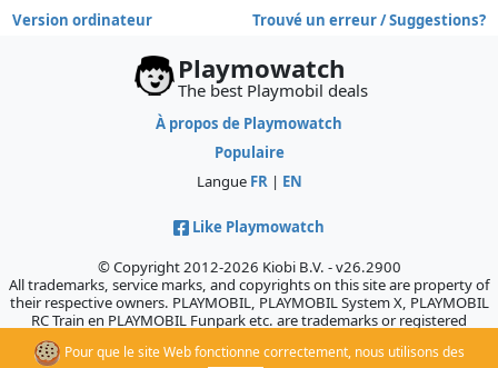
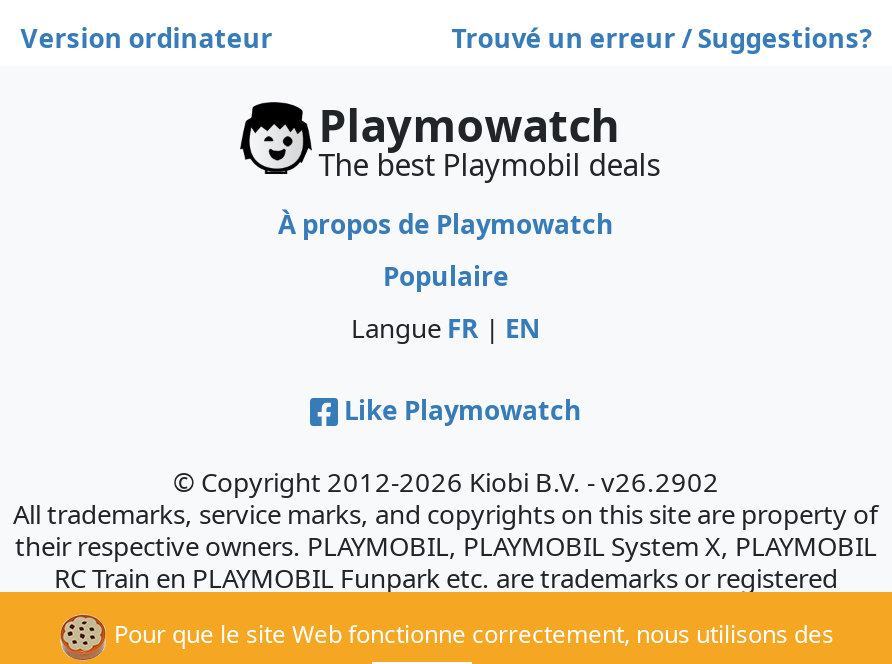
[97,256,401,277] © Copyright 2012-2026 Kiobi B.V. - v26.2900 -> [173,463,719,499] © Copyright 2012-2026 Kiobi B.V. - v26.2902

